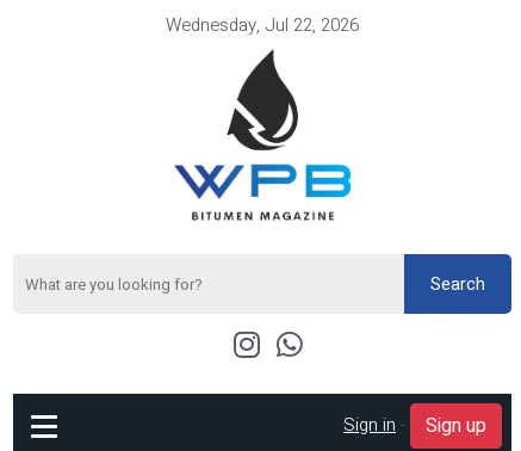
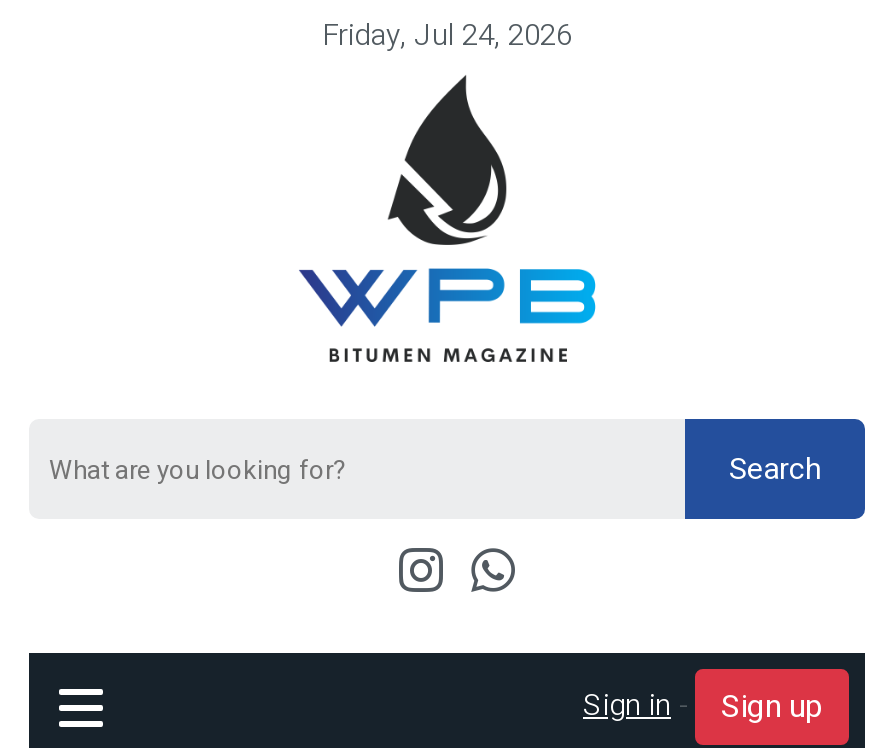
[166,12,359,38] Wednesday, Jul 22, 2026 -> [322,13,572,57] Friday, Jul 24, 2026

